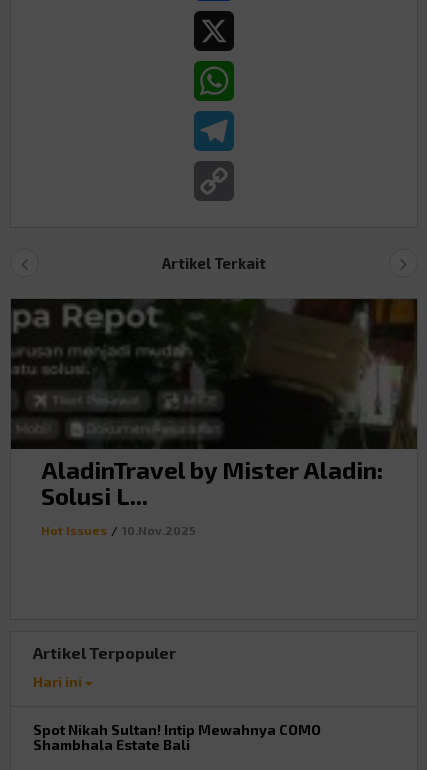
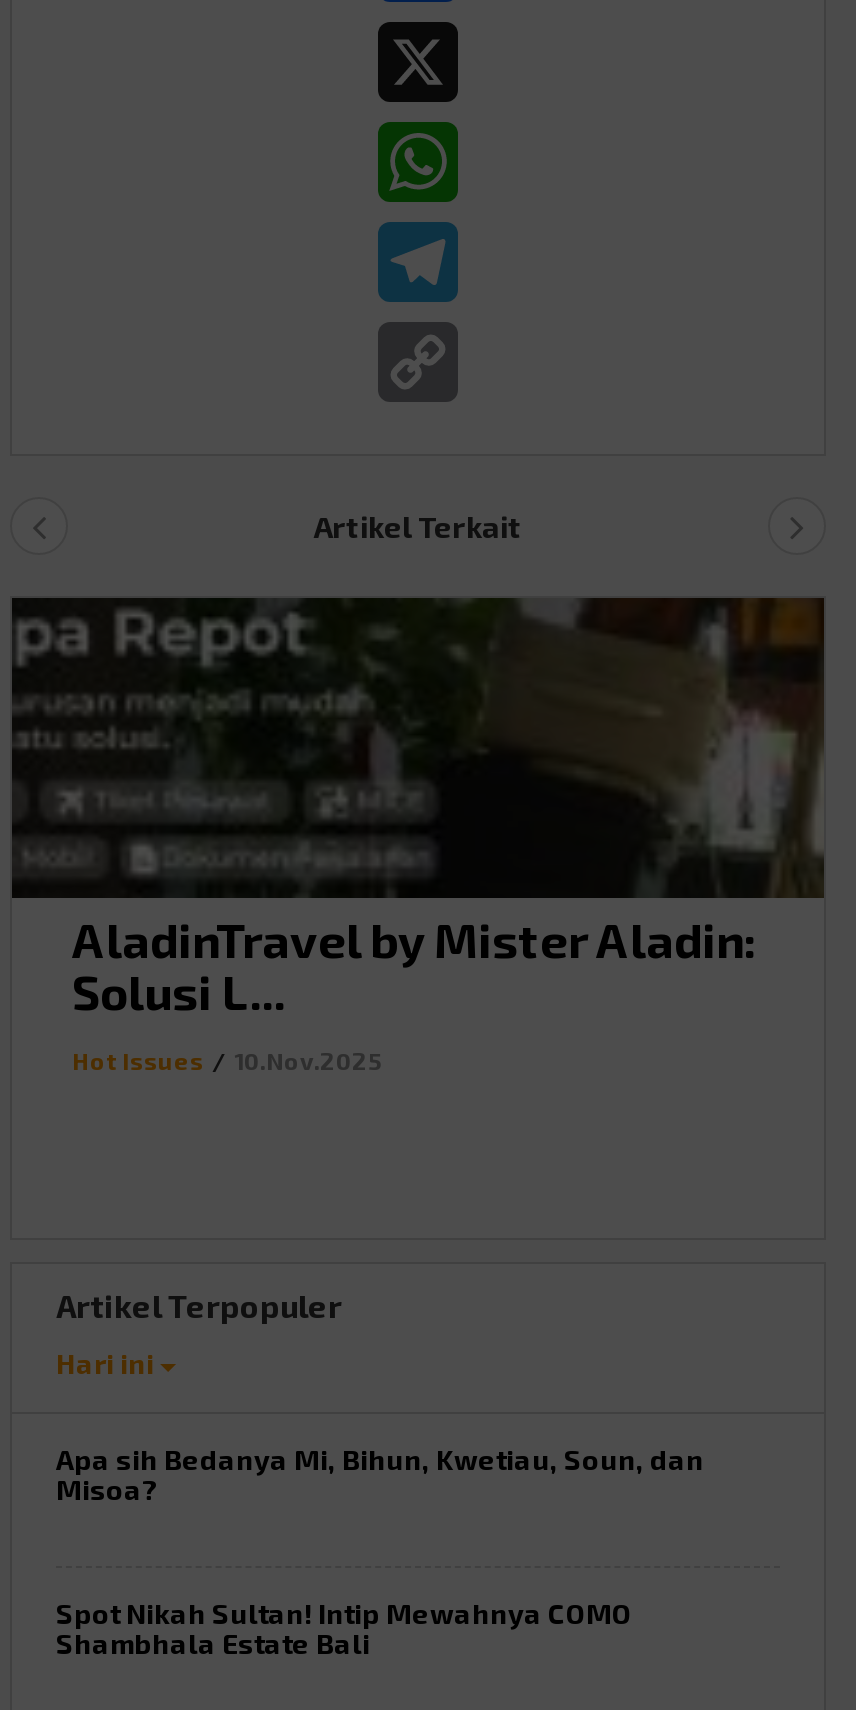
none -> [56,1442,704,1506] Apa sih Bedanya Mi, Bihun, Kwetiau, Soun, dan | Misoa?

